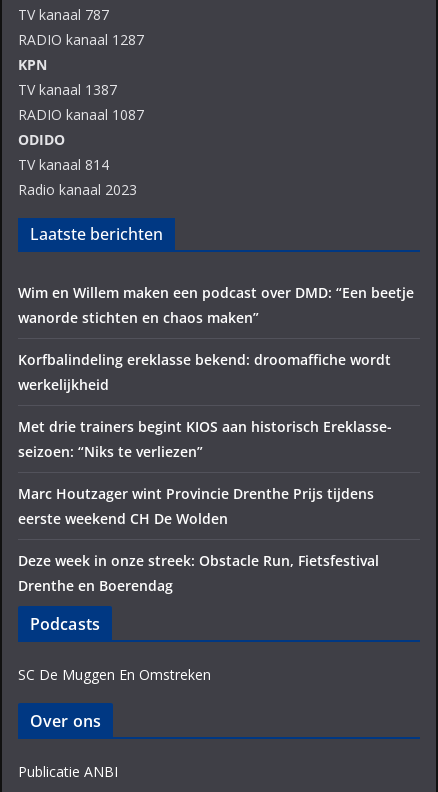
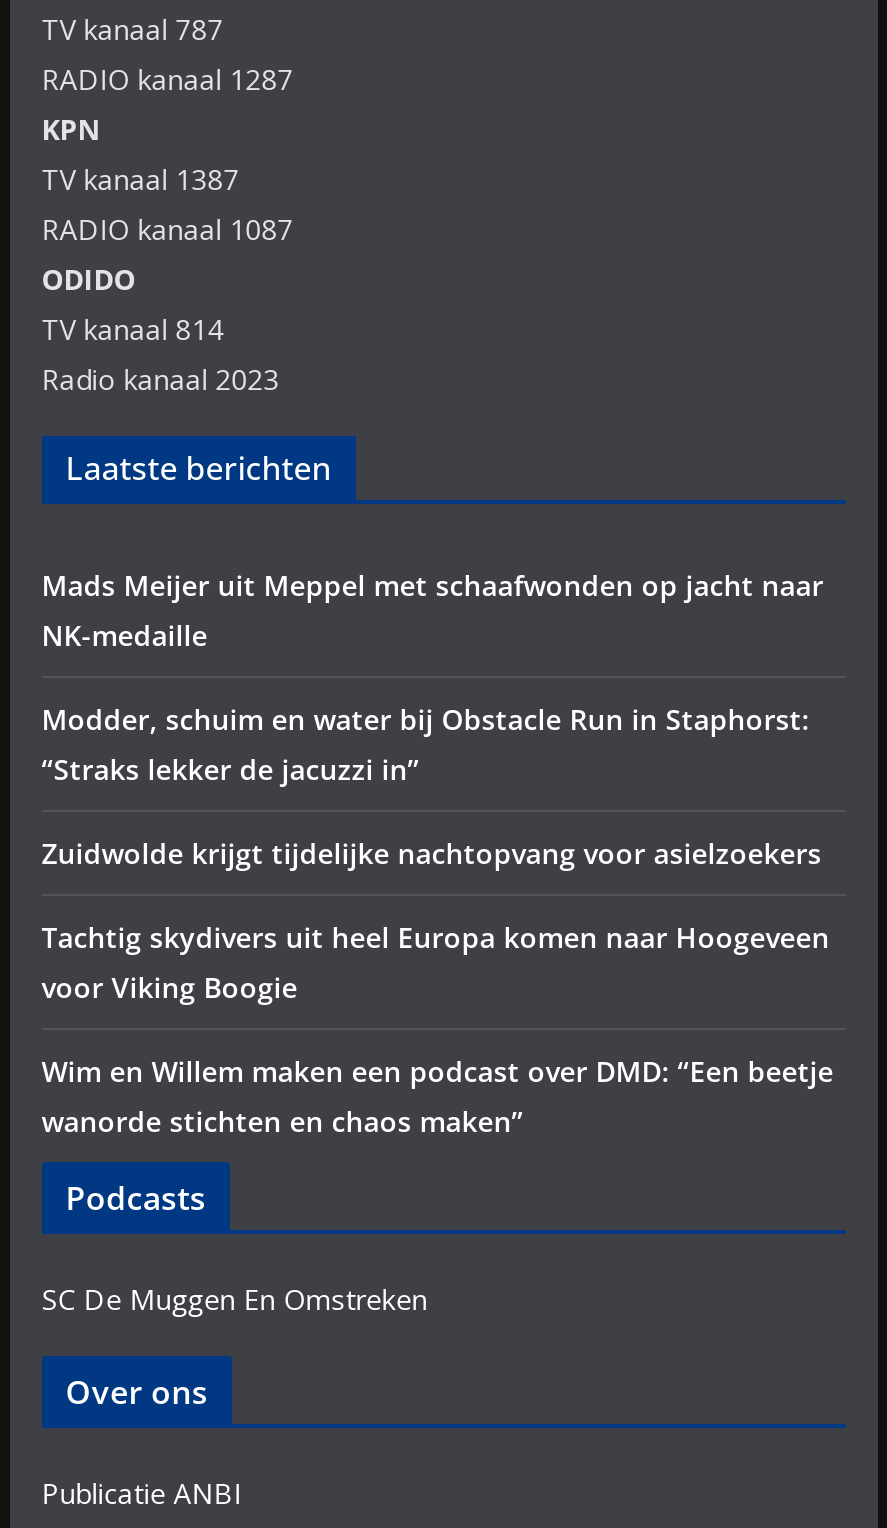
none -> [41,566,829,1006] Mads Meijer uit Meppel met schaafwonden op jacht naar | NK-medaille | Modder, schuim en water bij Obstacle Run in Staphorst: | “Straks lekker de jacuzzi in” | Zuidwolde krijgt tijdelijke nachtopvang voor asielzoekers | Tachtig skydivers uit heel Europa komen naar Hoogeveen | voor Viking Boogie
moved [18,283,414,327] -> [41,1052,833,1140]: Wim en Willem maken een podcast over DMD: “Een beetje | wanorde stichten en chaos maken”
[18,350,392,595] Korfbalindeling ereklasse bekend: droomaffiche wordt | werkelijkheid | Met drie trainers begint KIOS aan historisch Ereklasse- | seizoen: “Niks te verliezen” | Marc Houtzager wint Provincie Drenthe Prijs tijdens | eerste weekend CH De Wolden | Deze week in onze streek: Obstacle Run, Fietsfestival | Drenthe en Boerendag -> none

